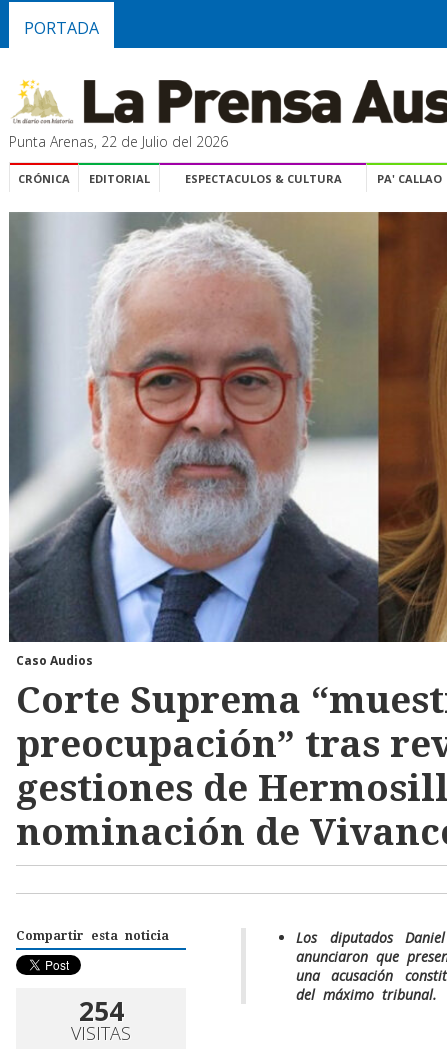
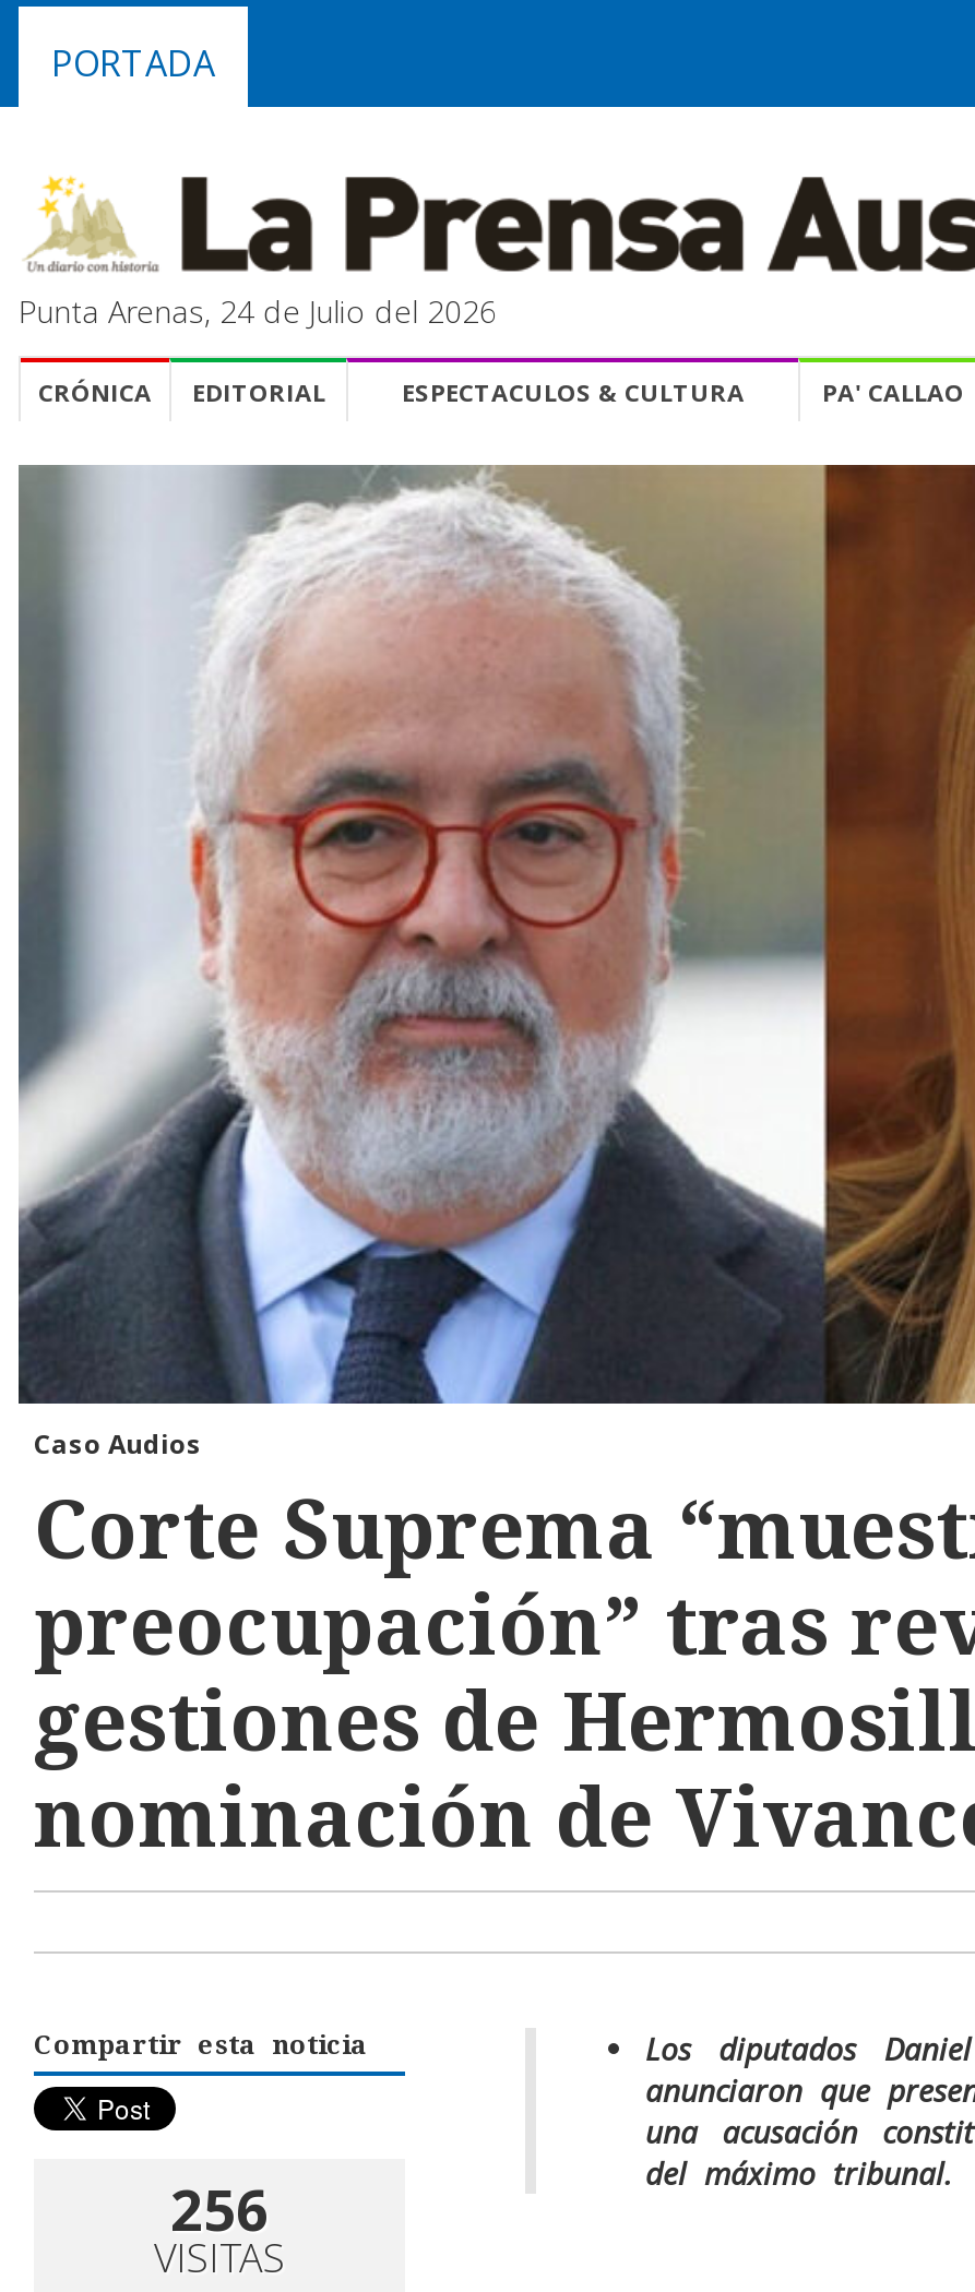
[9,132,228,151] Punta Arenas, 22 de Julio del 2026 -> [19,290,497,332] Punta Arenas, 24 de Julio del 2026
[78,993,123,1029] 254 -> [170,2170,269,2248] 256

